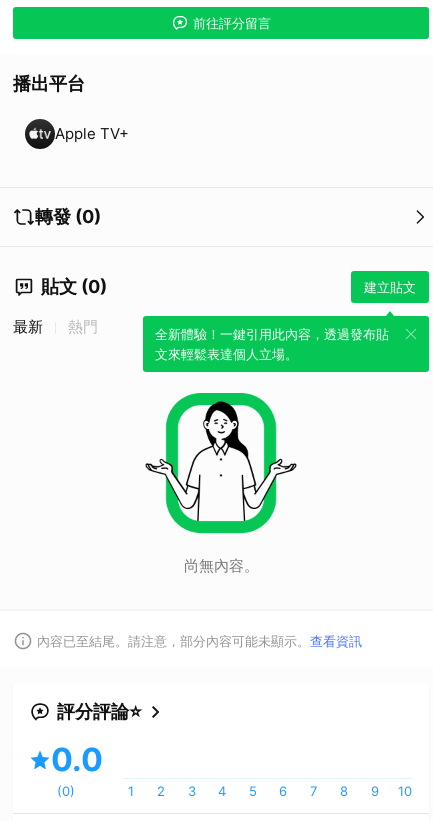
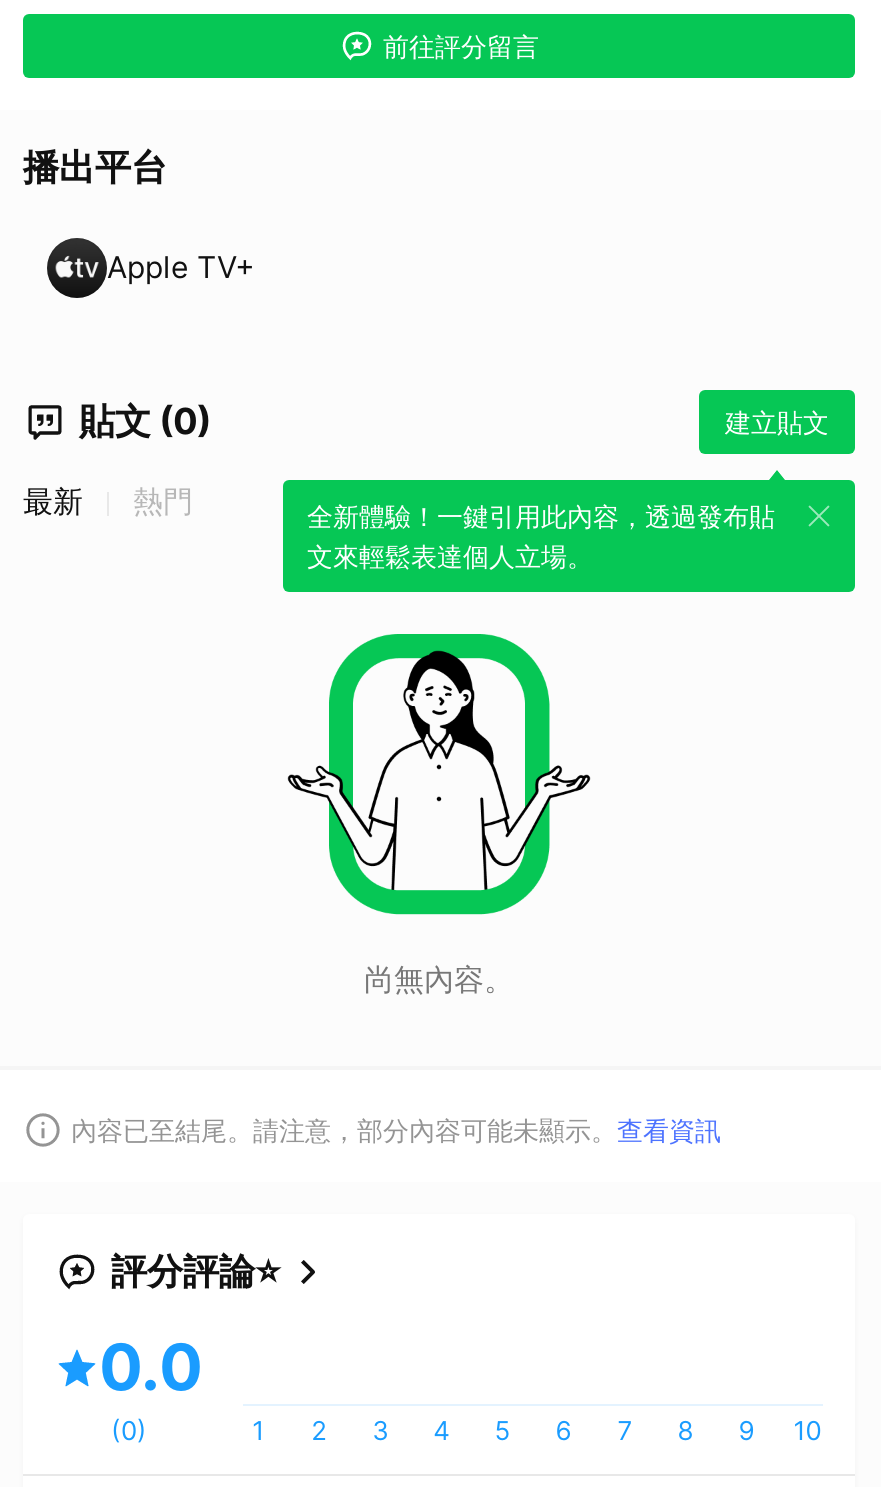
[35,206,101,227] 轉發 (0) -> none

